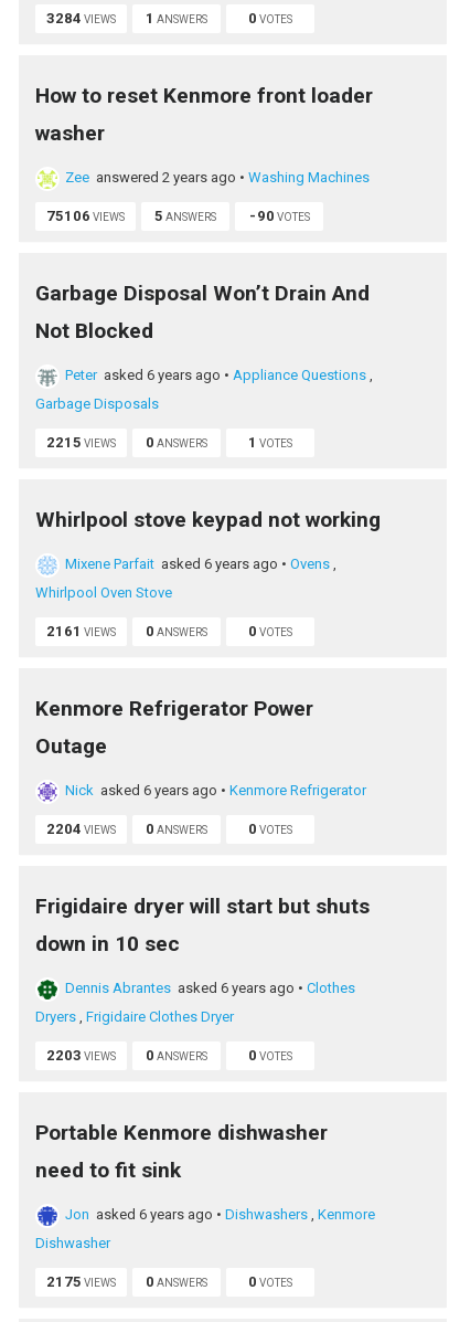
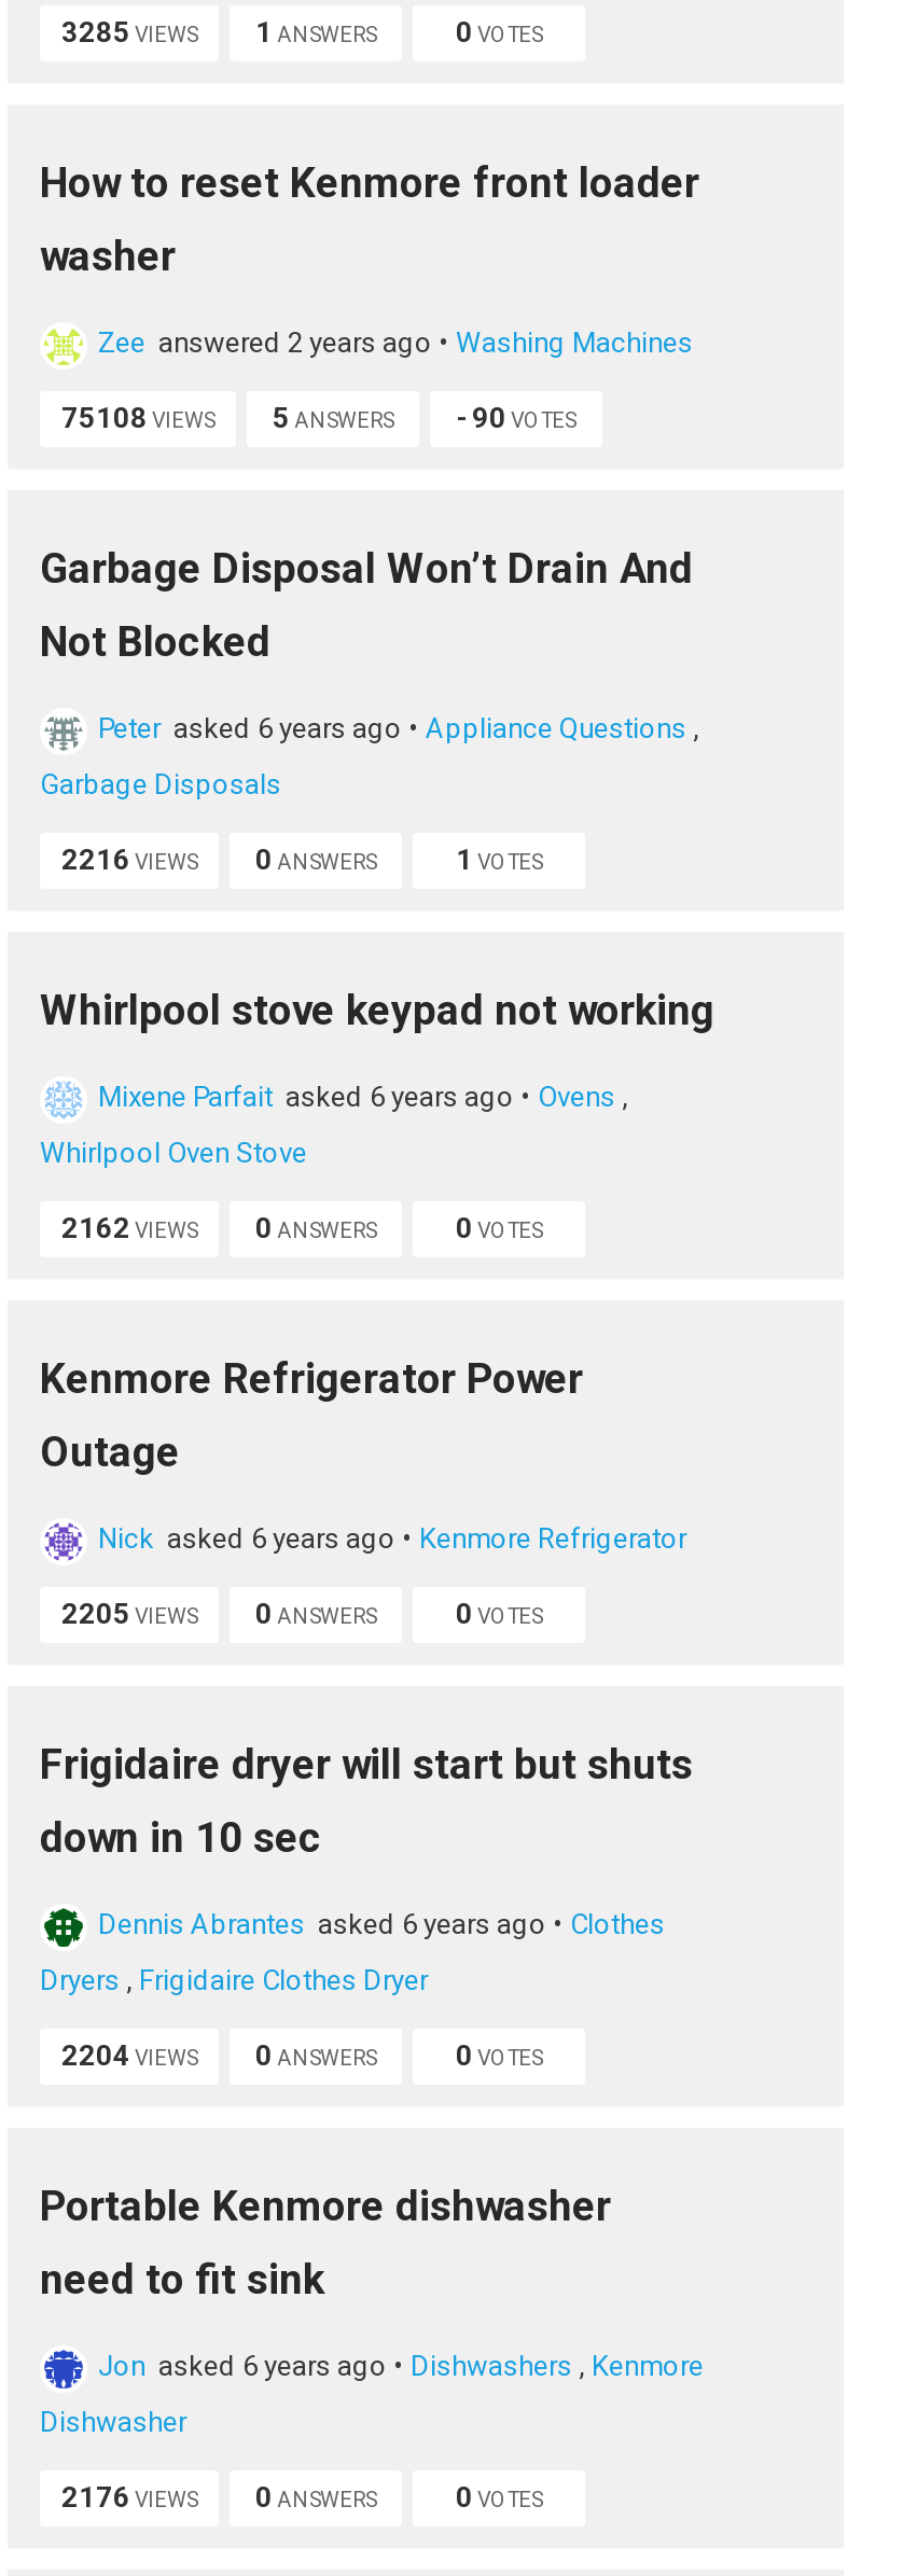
[46,10,207,27] 3284 VIEWS 1 ANSWERS -> [61,17,376,50] 3285 VIEWS 1 ANSWERS
[46,208,309,224] 75106 VIEWS 5 ANSWERS -90 VOTES -> [61,403,575,435] 75108 VIEWS 5 ANSWERS -90 VOTES
[46,434,207,451] 2215 VIEWS 0 ANSWERS -> [61,845,376,877] 2216 VIEWS 0 ANSWERS
[46,623,207,640] 2161 VIEWS 0 ANSWERS -> [61,1213,376,1246] 2162 VIEWS 0 ANSWERS
[46,821,207,837] 2204 VIEWS 0 ANSWERS -> [61,1599,376,1631] 2205 VIEWS 0 ANSWERS
[46,1047,207,1064] 2203 VIEWS 0 ANSWERS -> [61,2041,376,2073] 2204 VIEWS 0 ANSWERS
[46,1274,207,1290] 2175 VIEWS 0 ANSWERS -> [61,2482,376,2515] 2176 VIEWS 0 ANSWERS

